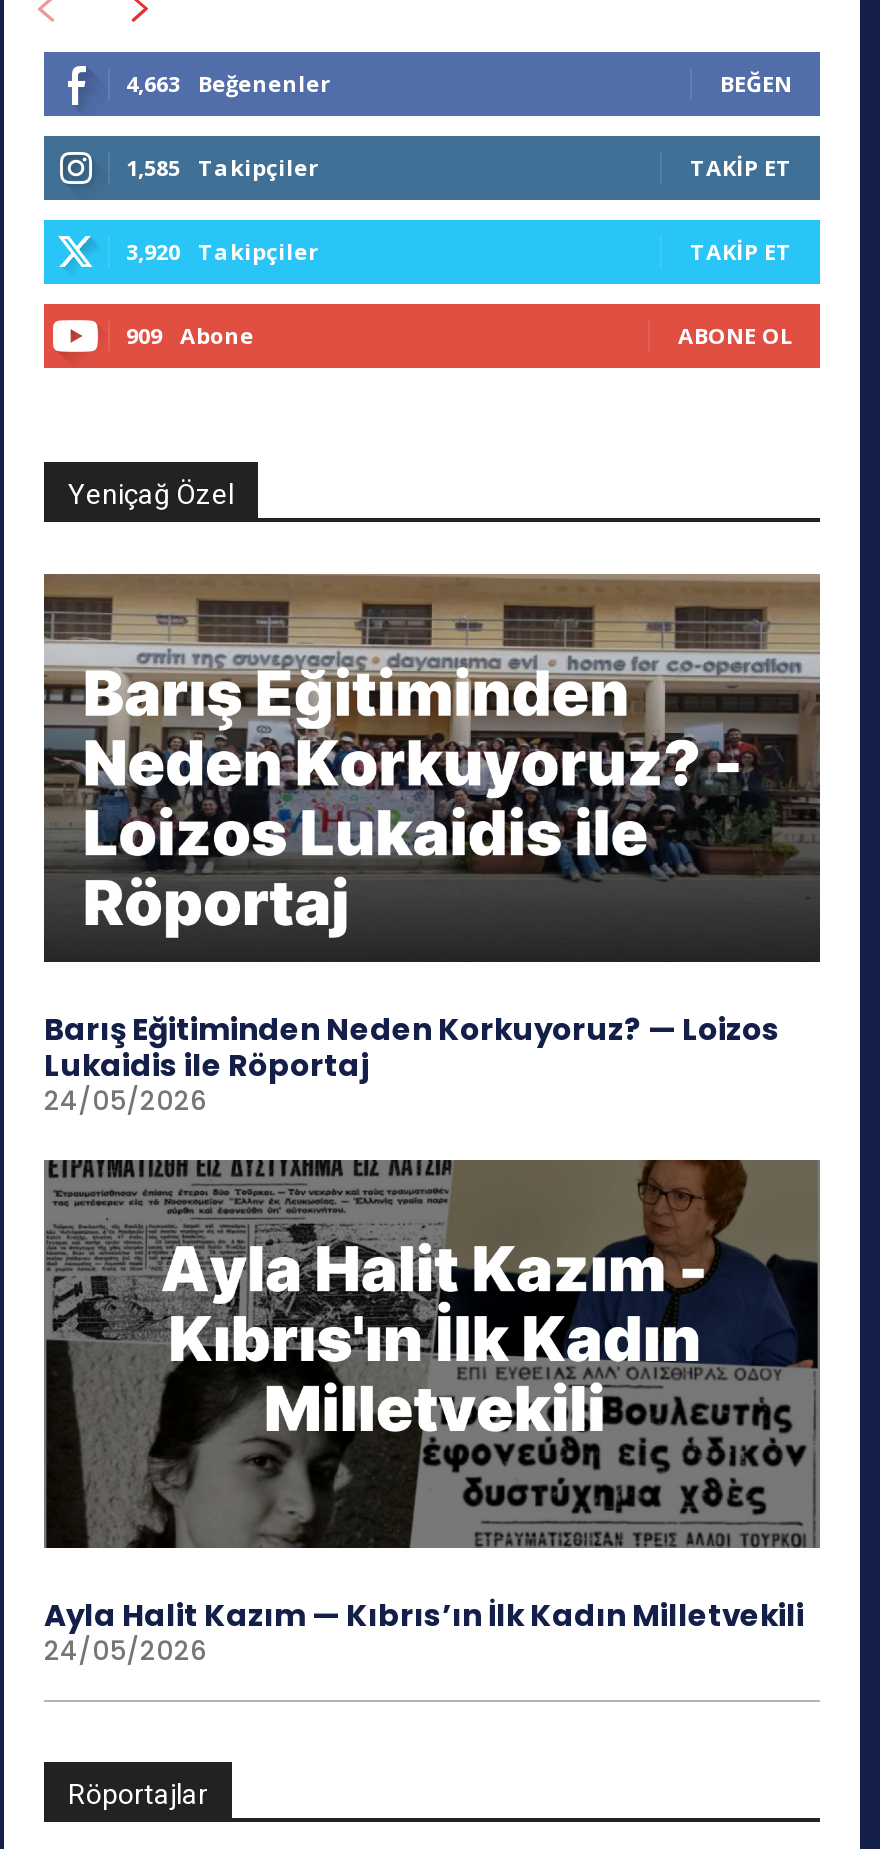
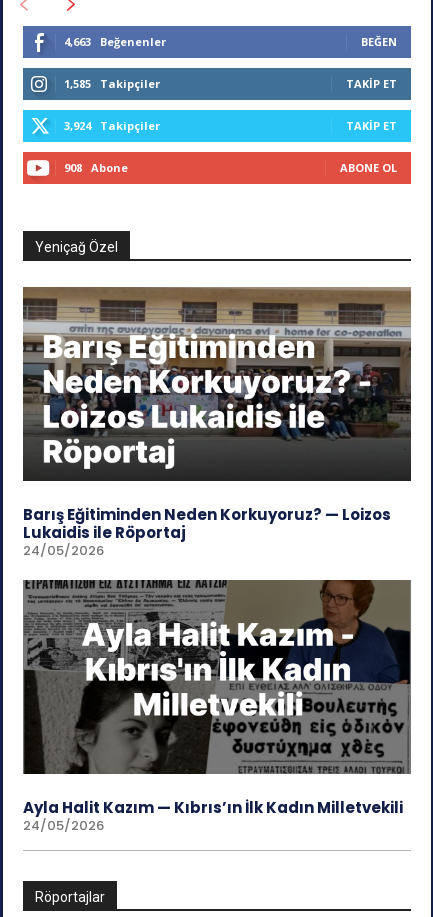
[126,236,318,266] 3,920 Takipçiler -> [64,118,160,133] 3,924 Takipçiler
[126,320,254,350] 909 Abone -> [64,160,128,175] 908 Abone

